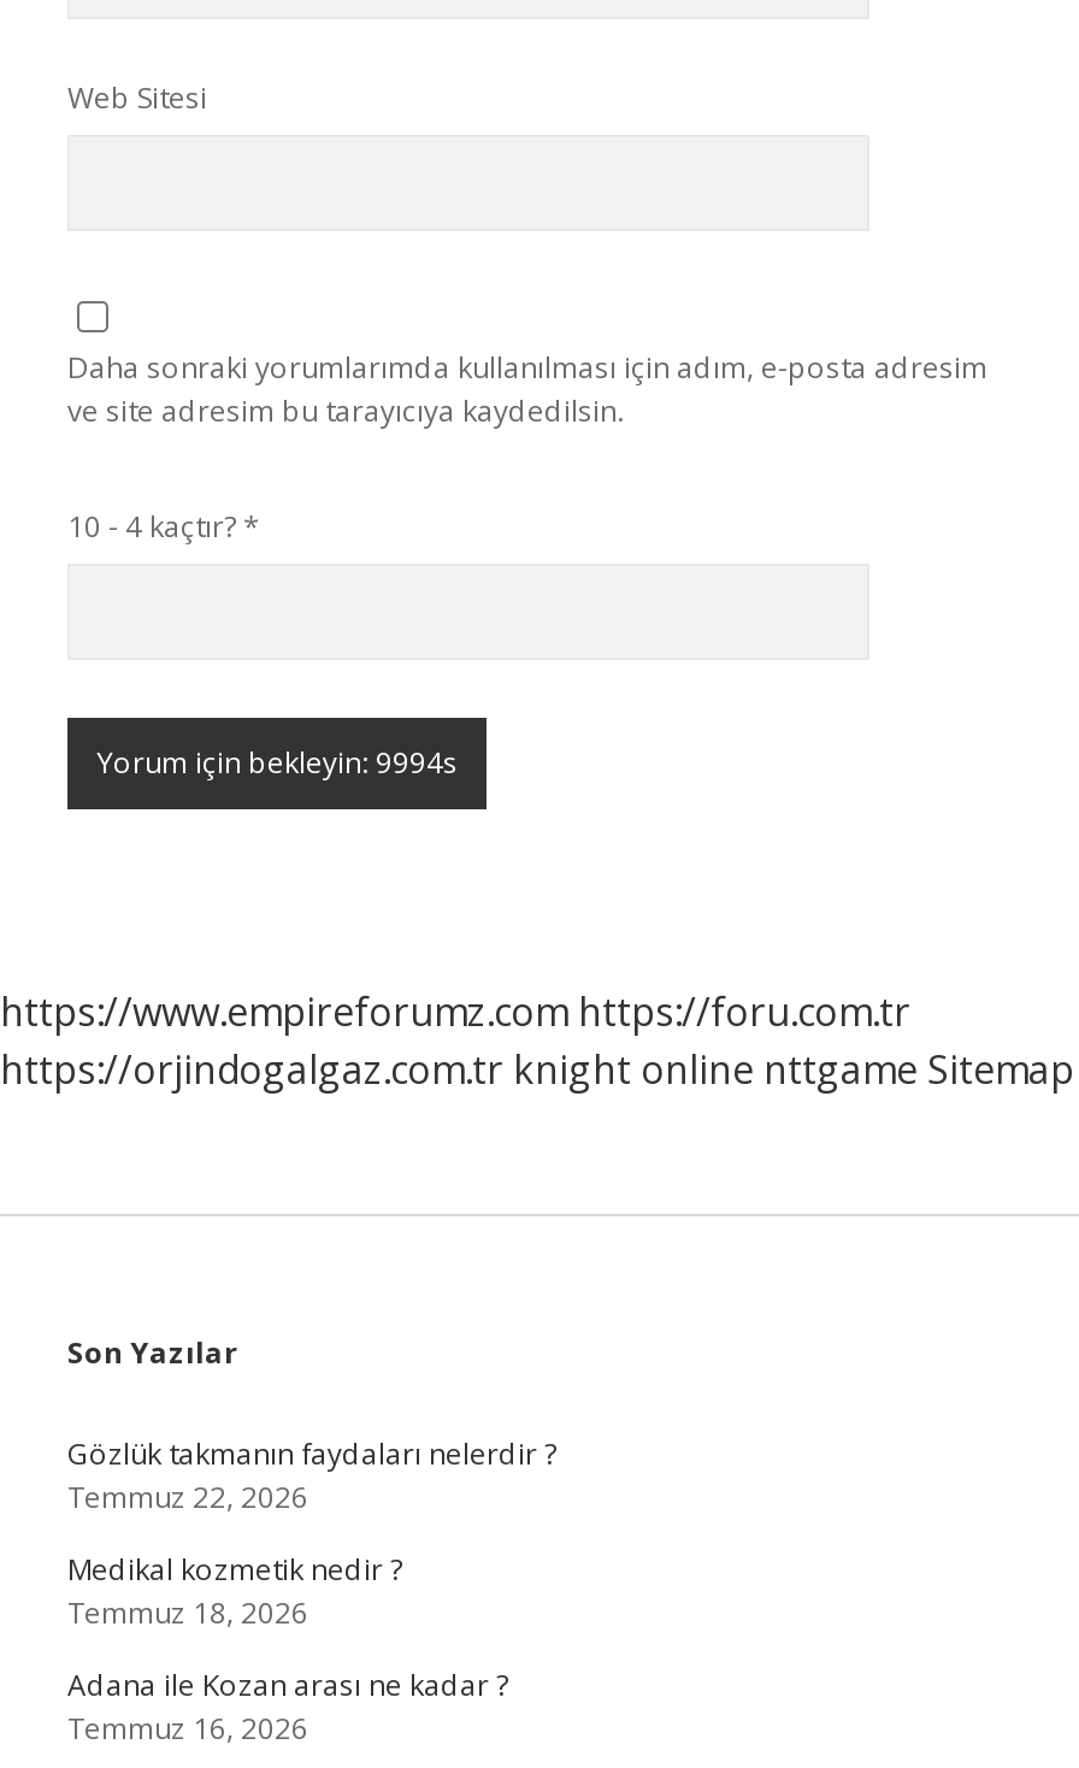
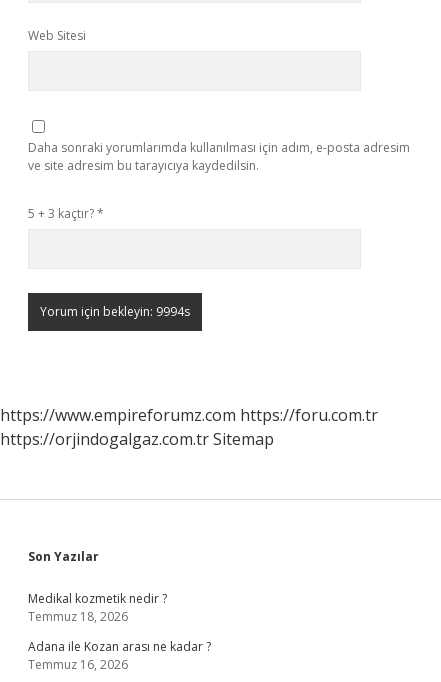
[67,506,260,547] 10 - 4 kaçtır? * -> [28,205,104,222] 5 + 3 kaçtır? *
[0,1043,1074,1096] https://orjindogalgaz.com.tr knight online nttgame Sitemap -> [0,428,274,450] https://orjindogalgaz.com.tr Sitemap
[67,1433,556,1517] Gözlük takmanın faydaları nelerdir ? | Temmuz 22, 2026 -> none

